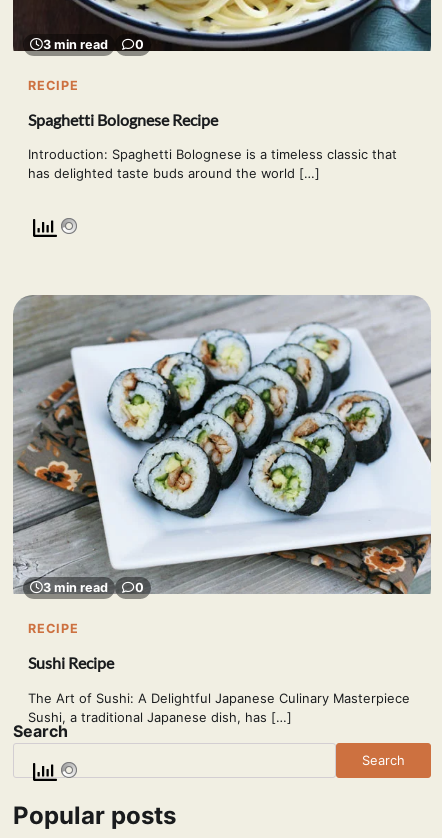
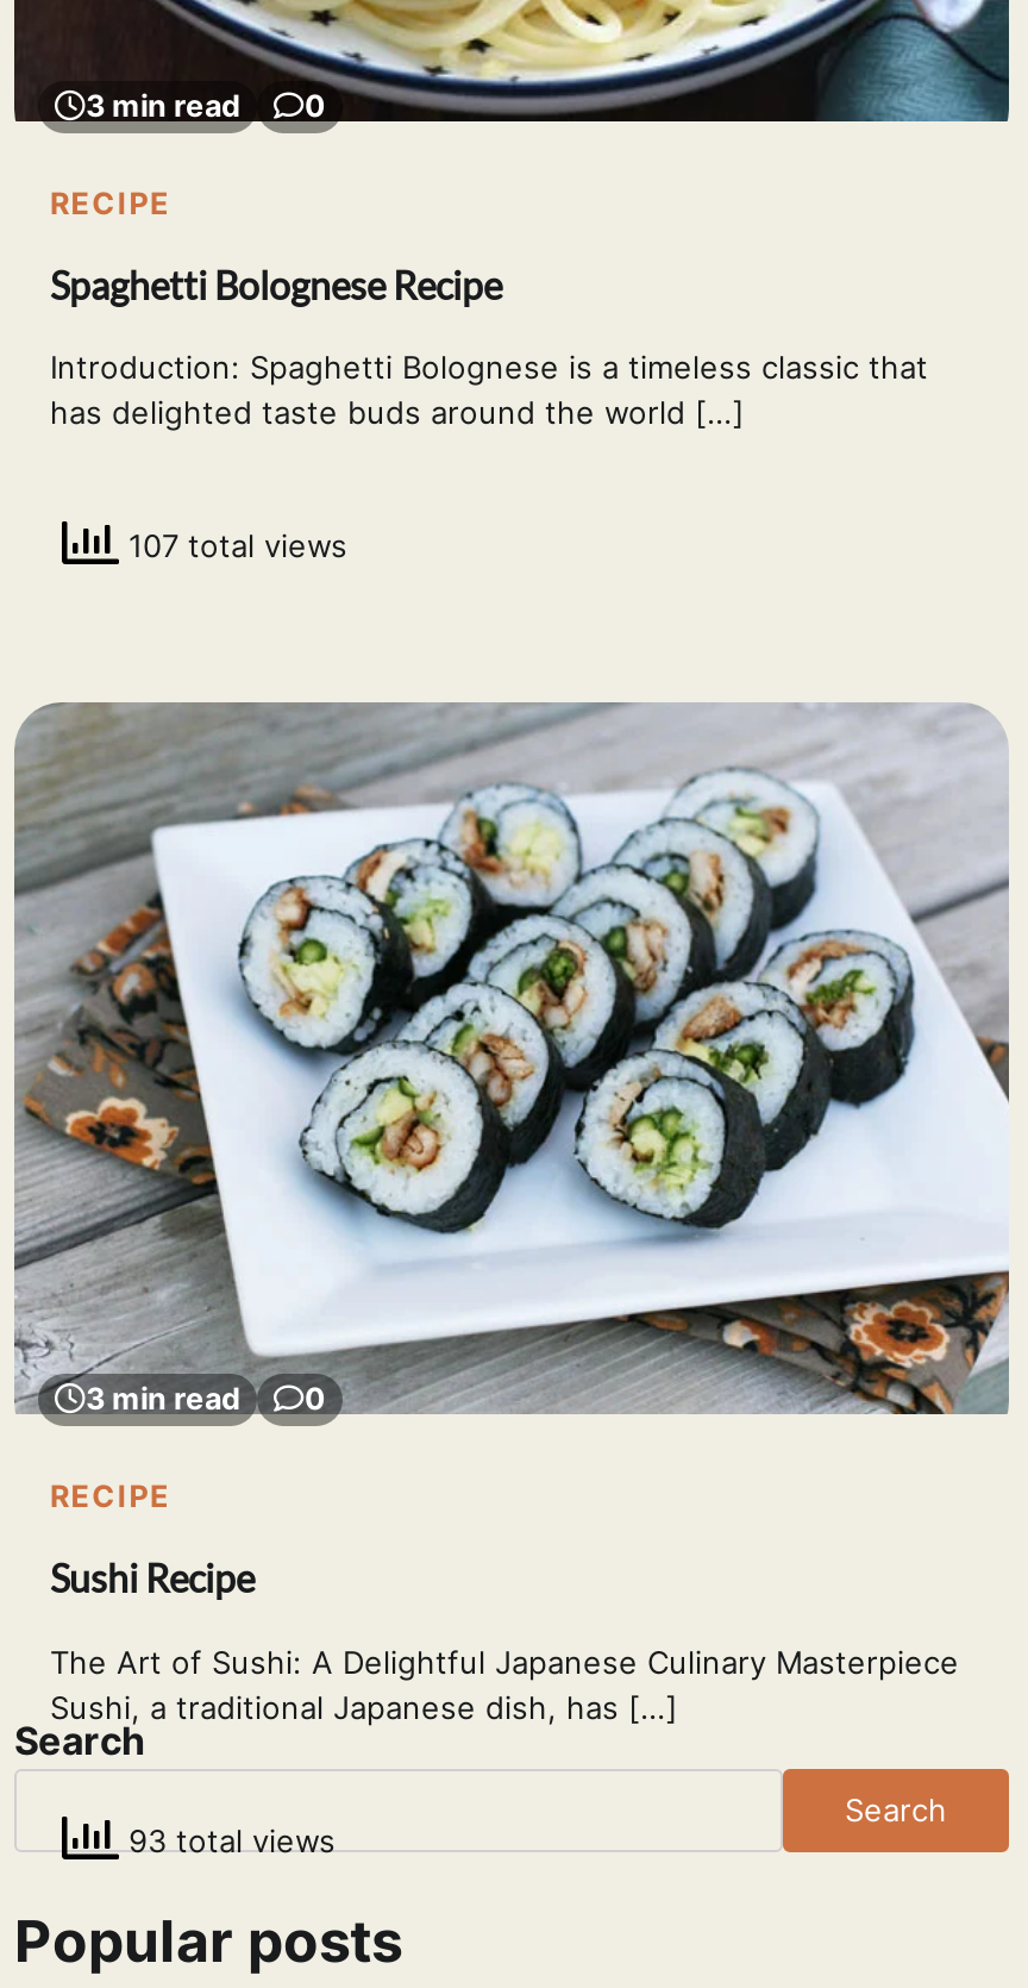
none -> [119,527,347,565] 107 total views
none -> [119,1821,336,1859] 93 total views

